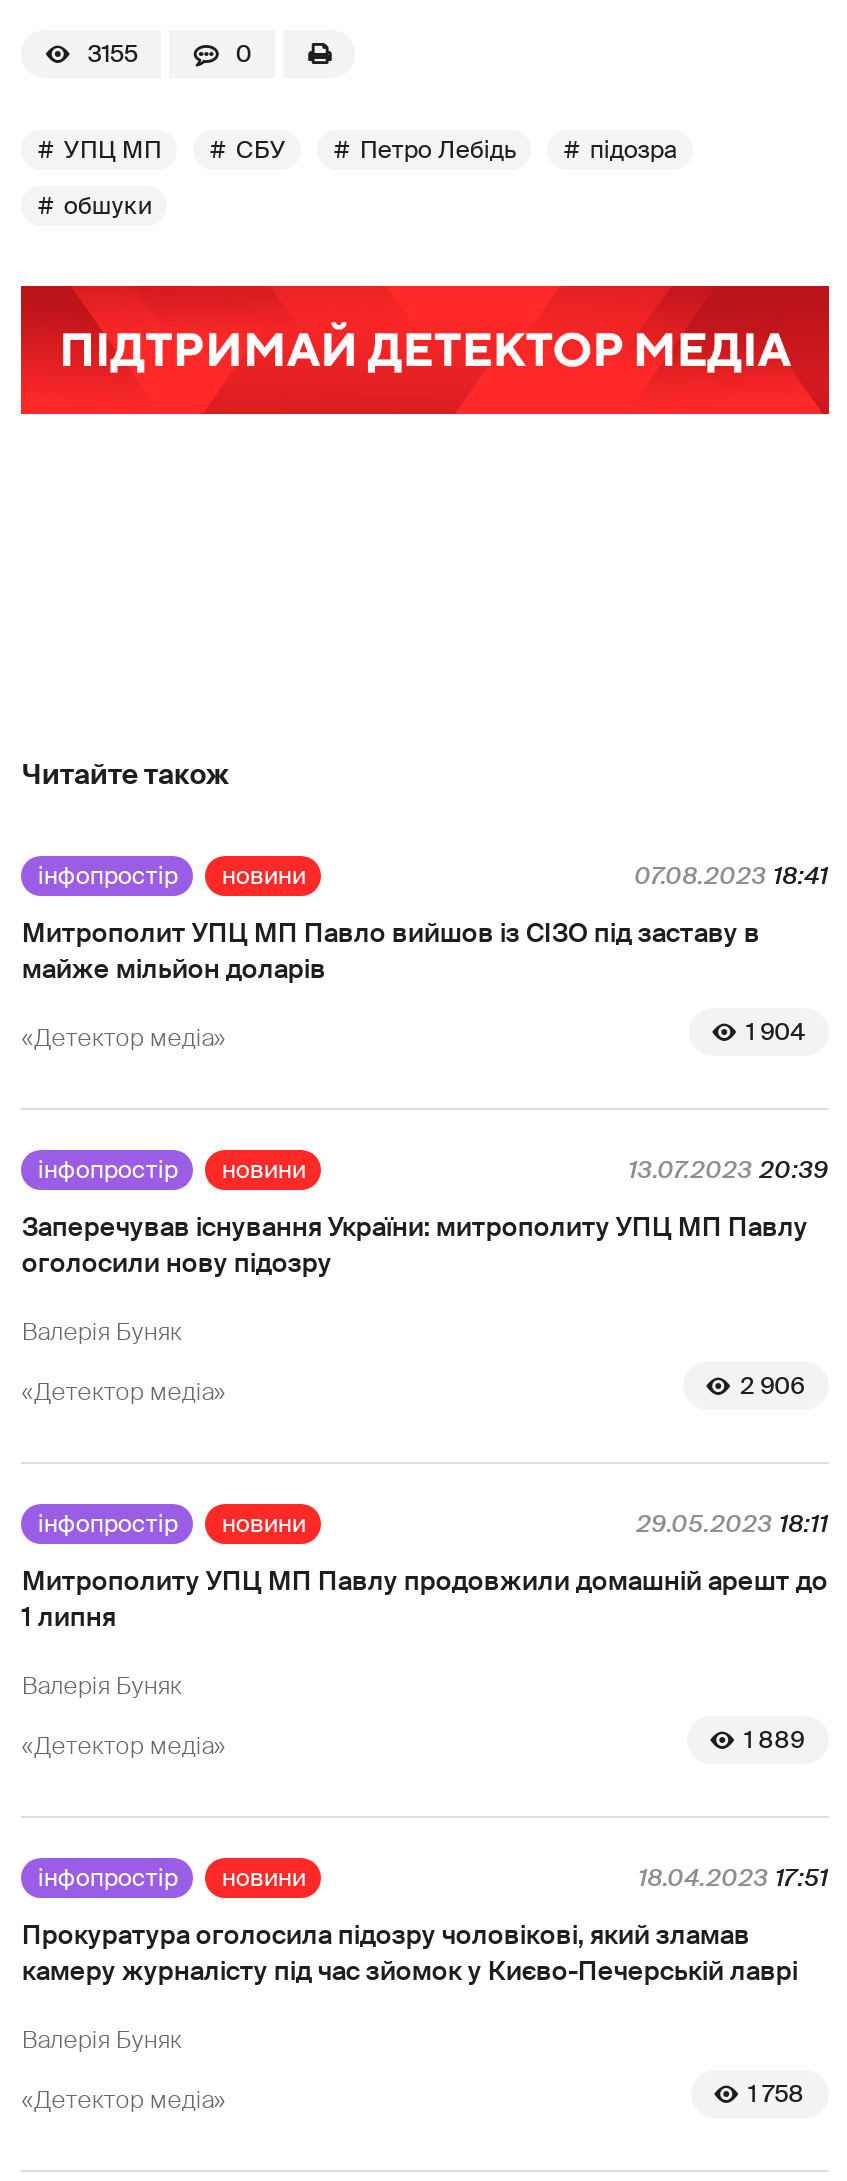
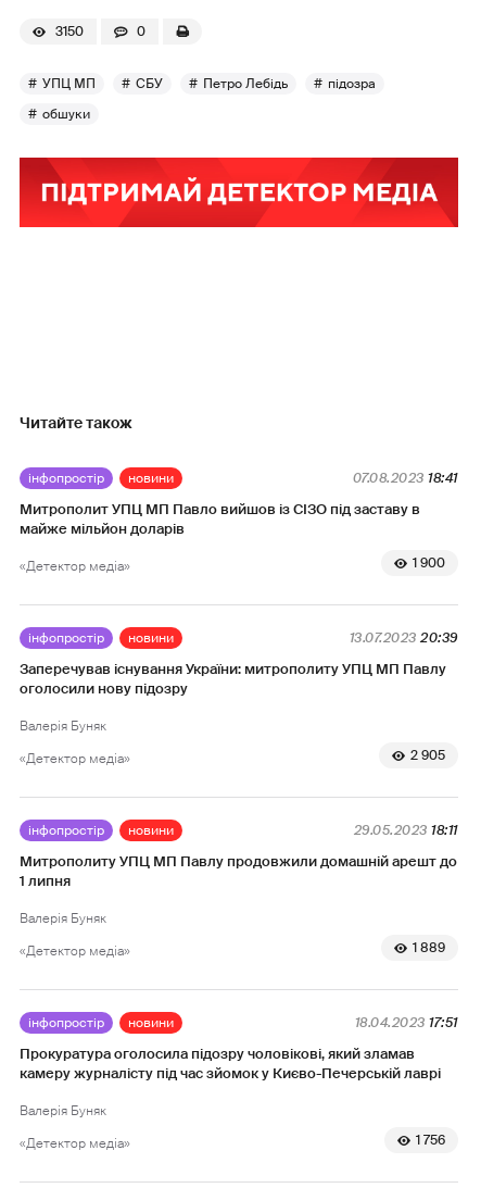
[88,38,138,70] 3155 -> [56,23,84,40] 3150
[746,1017,804,1049] 1 904 -> [412,555,445,572] 1 900
[740,1371,804,1403] 2 906 -> [410,747,445,765] 2 905
[748,2079,804,2111] 1 758 -> [415,1132,445,1149] 1 756

